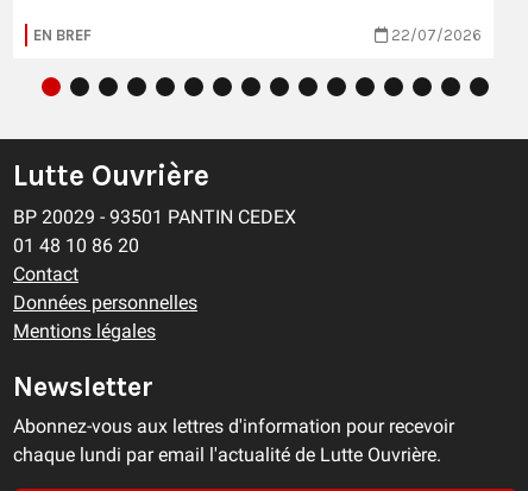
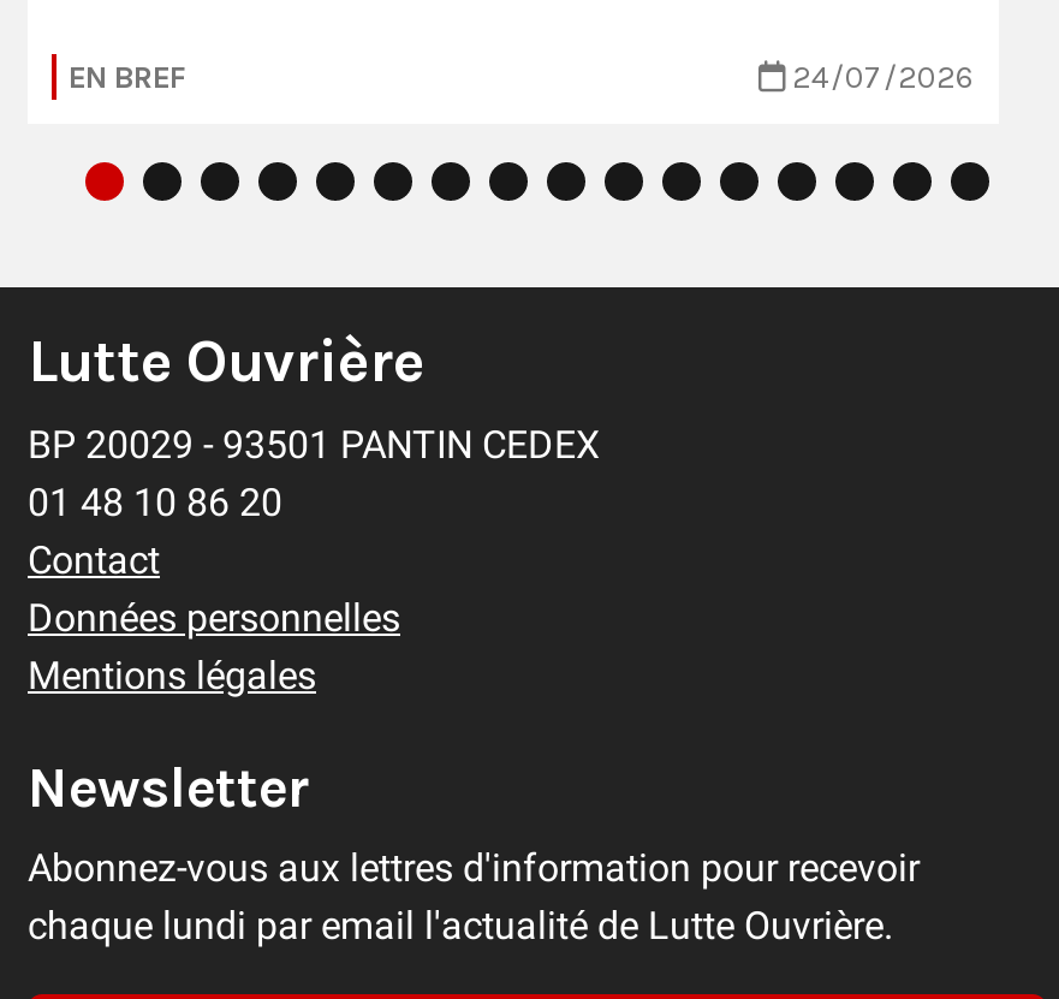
[388,27,482,44] 22/07/2026 -> [785,60,975,96] 24/07/2026

